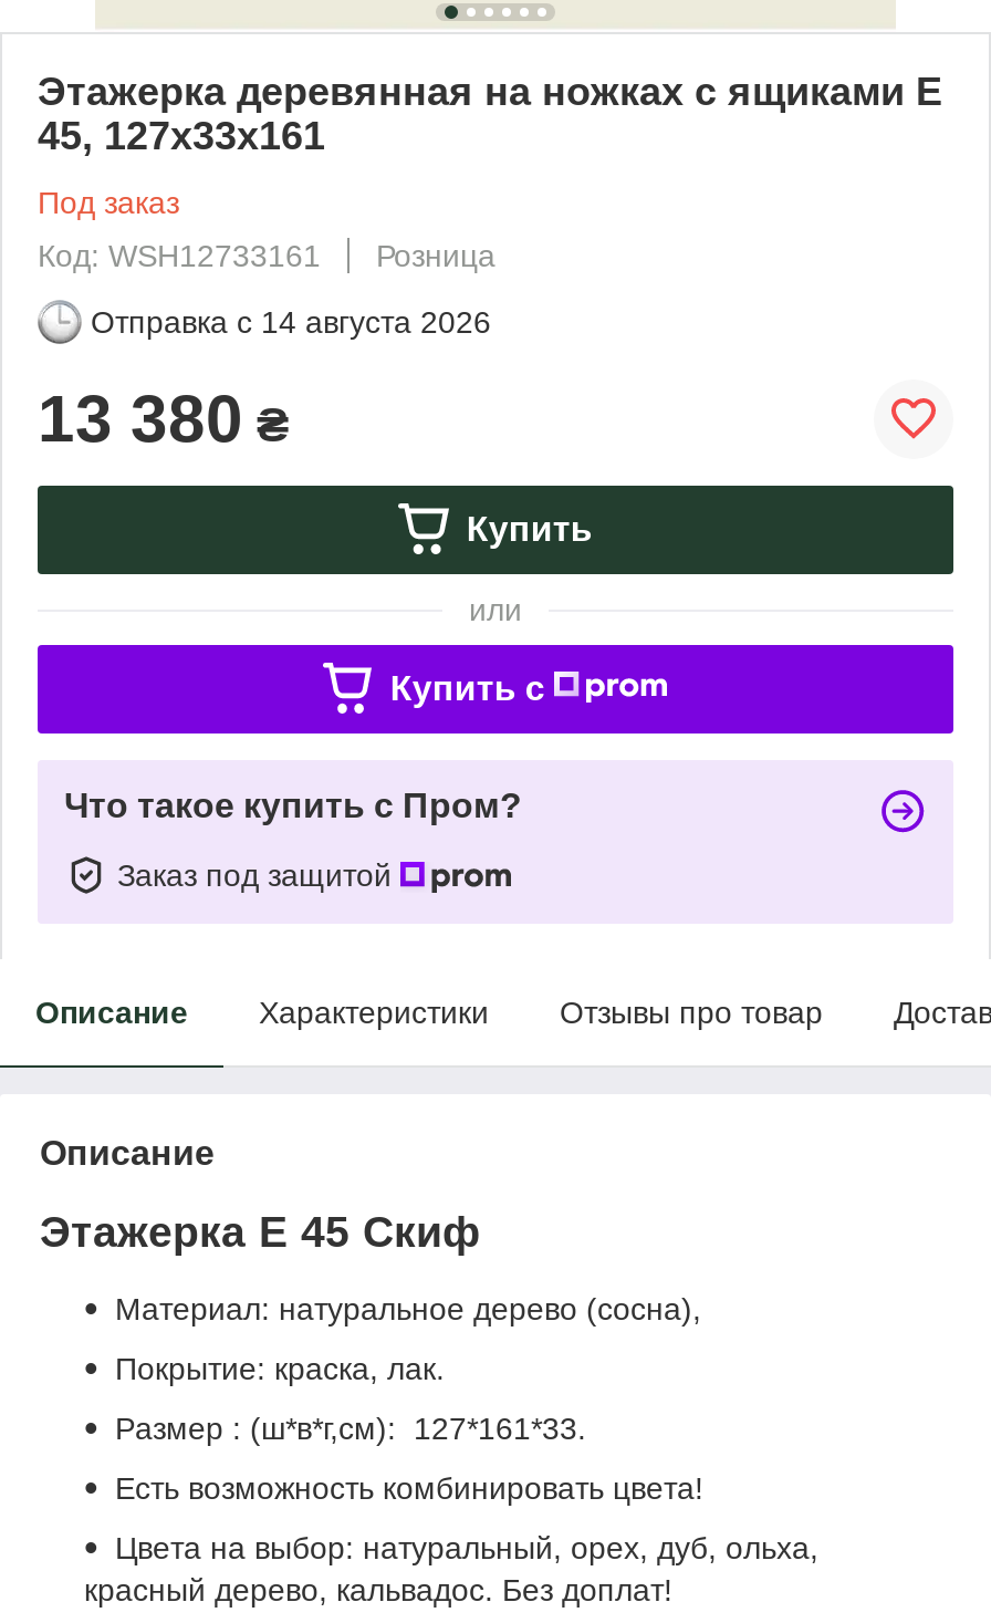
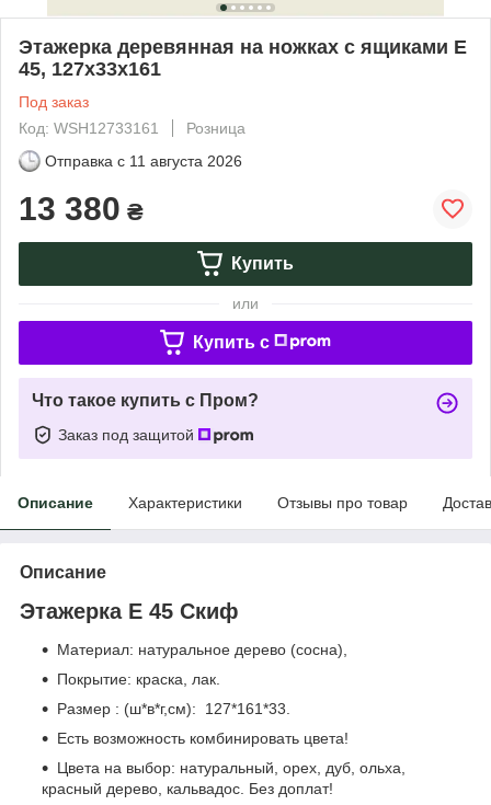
[91,304,491,339] Отправка с 14 августа 2026 -> [45,152,242,170] Отправка с 11 августа 2026

